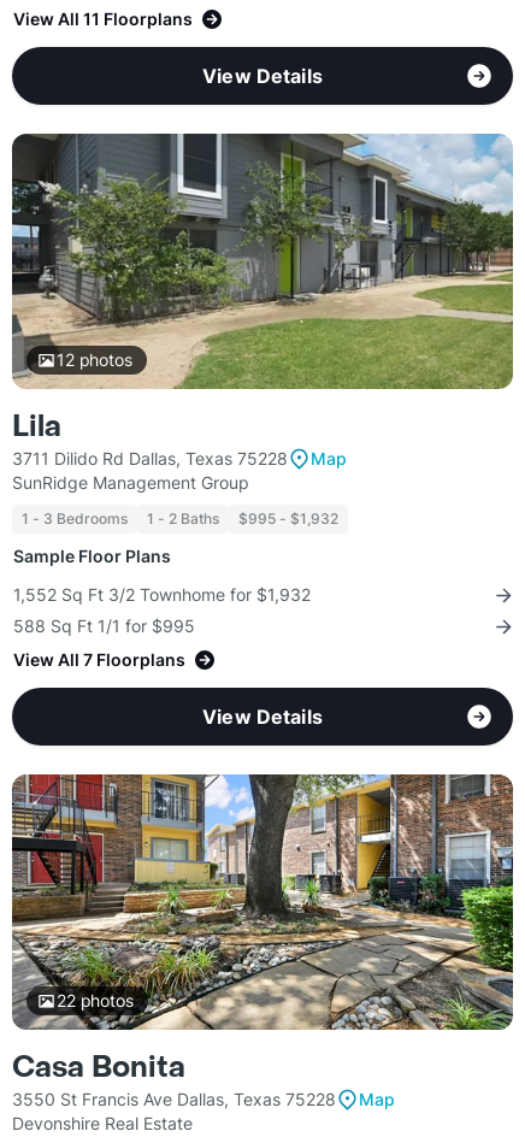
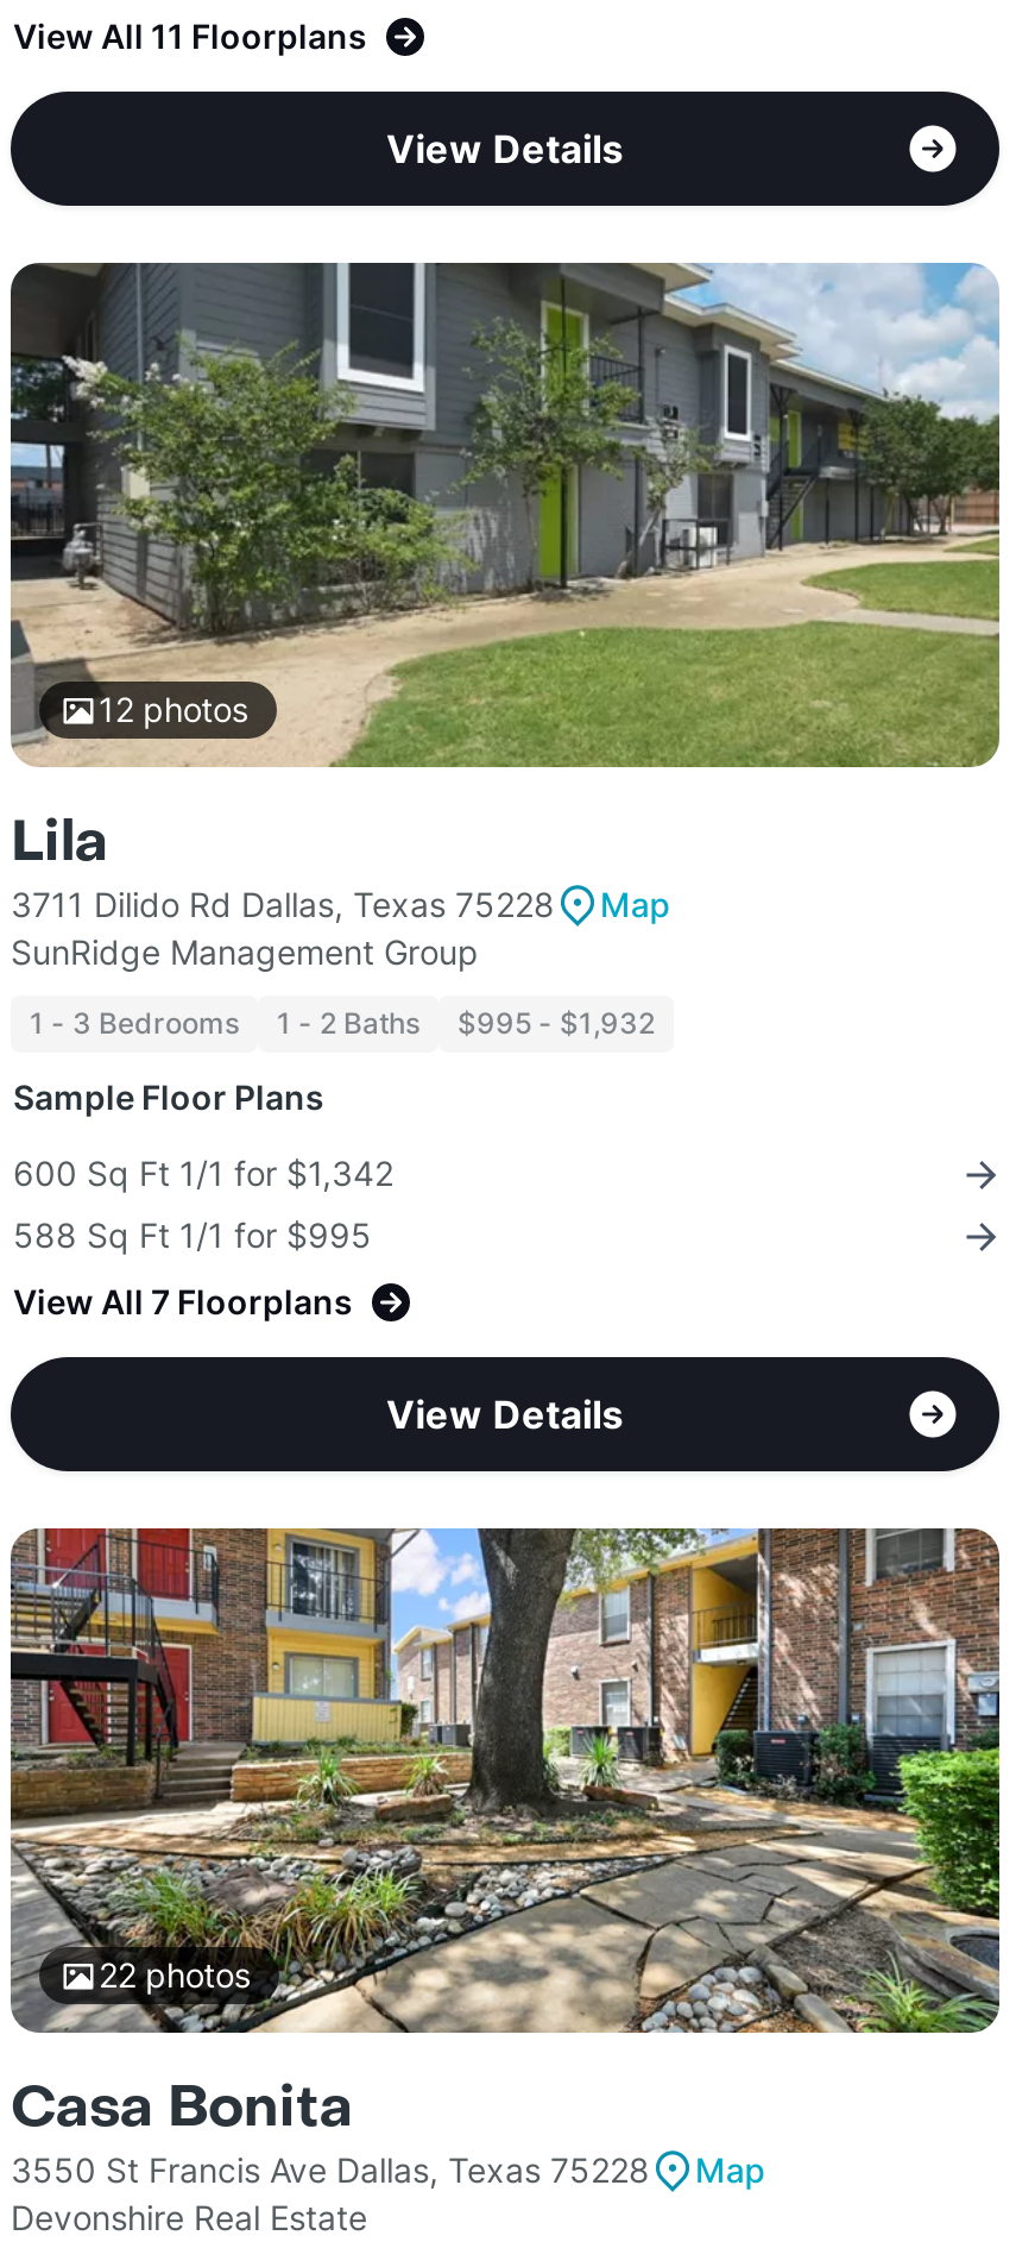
[13,584,311,605] 1,552 Sq Ft 3/2 Townhome for $1,932 -> [13,1153,393,1193] 600 Sq Ft 1/1 for $1,342

